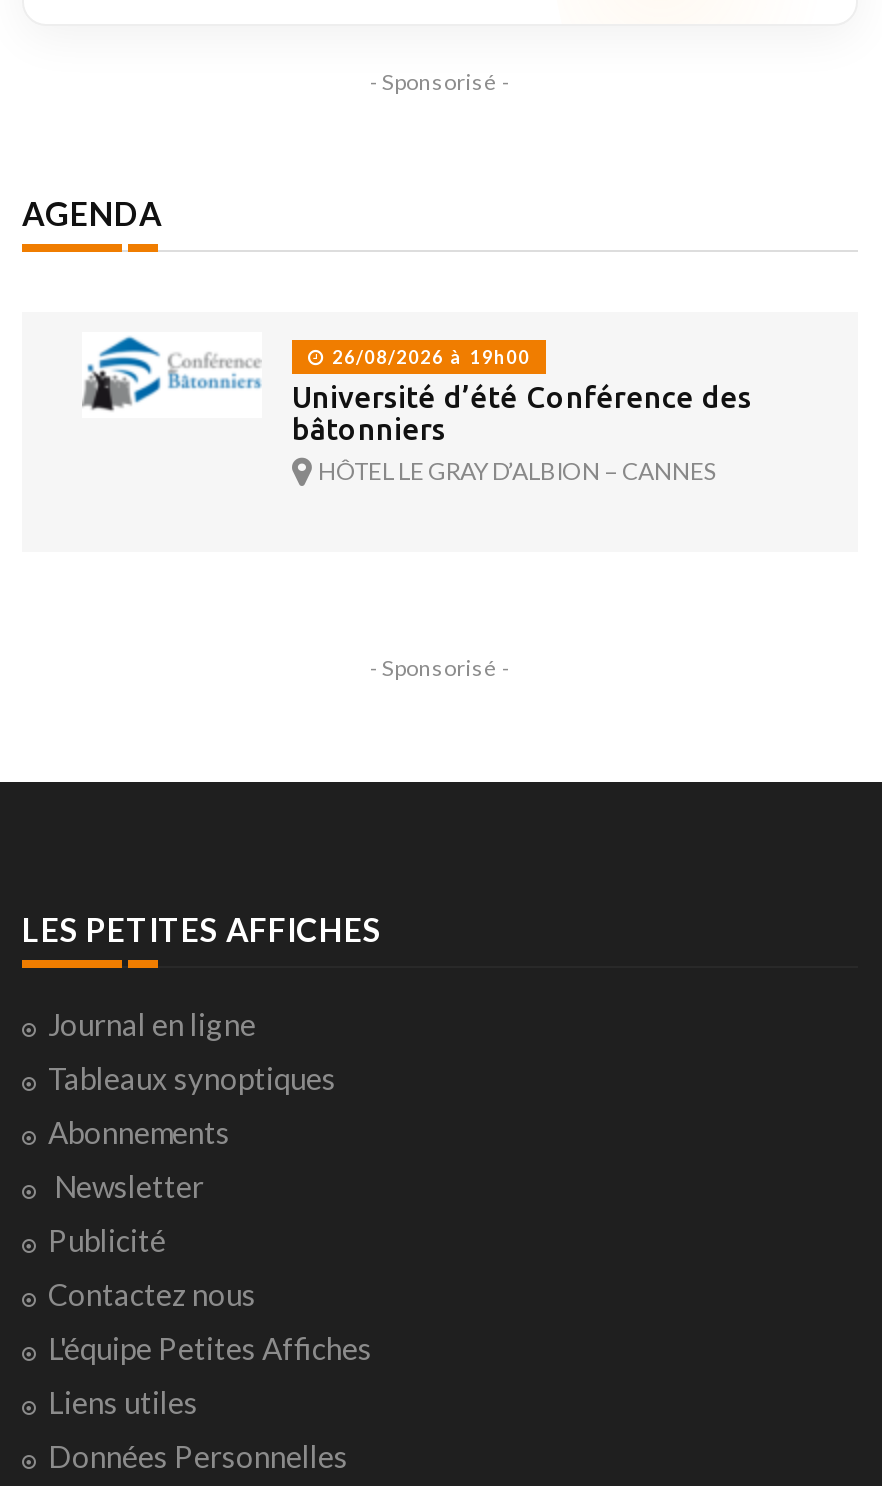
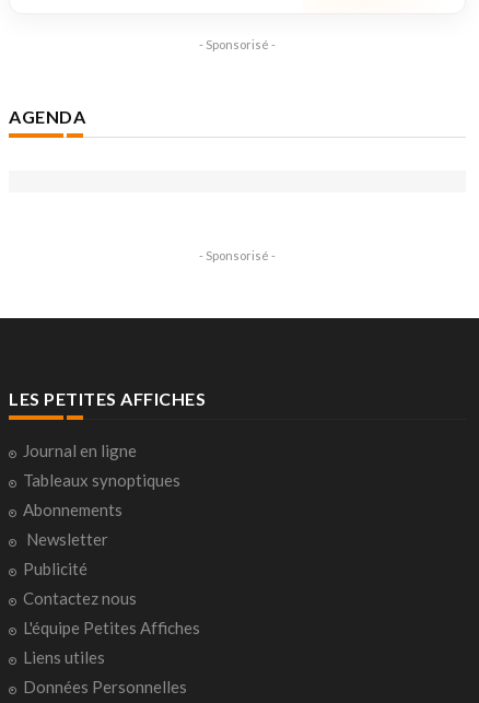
[82,336,752,487] [image] | 26/08/2026 à 19h00 | Université d’été Conférence des | bâtonniers | HÔTEL LE GRAY D’ALBION – CANNES -> none

